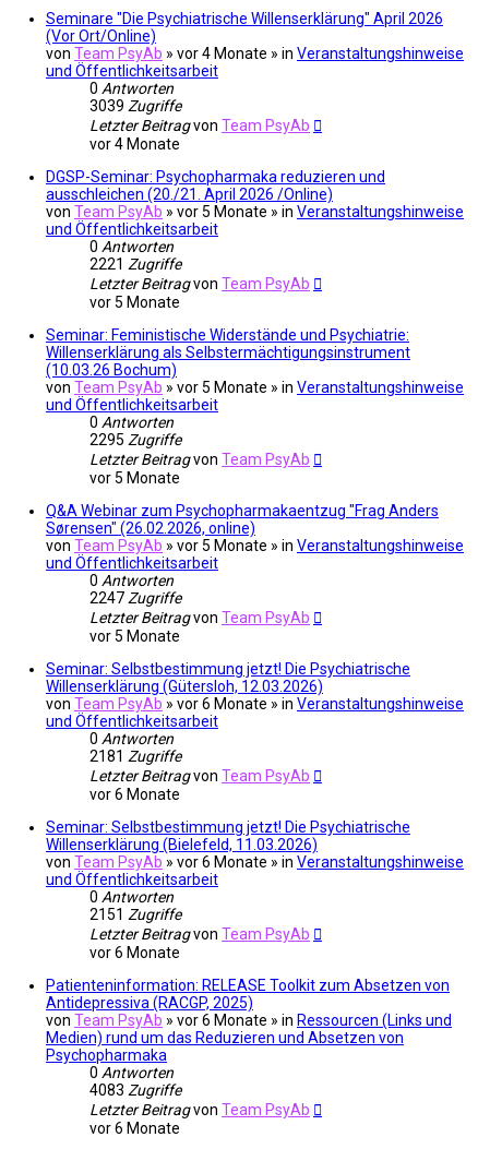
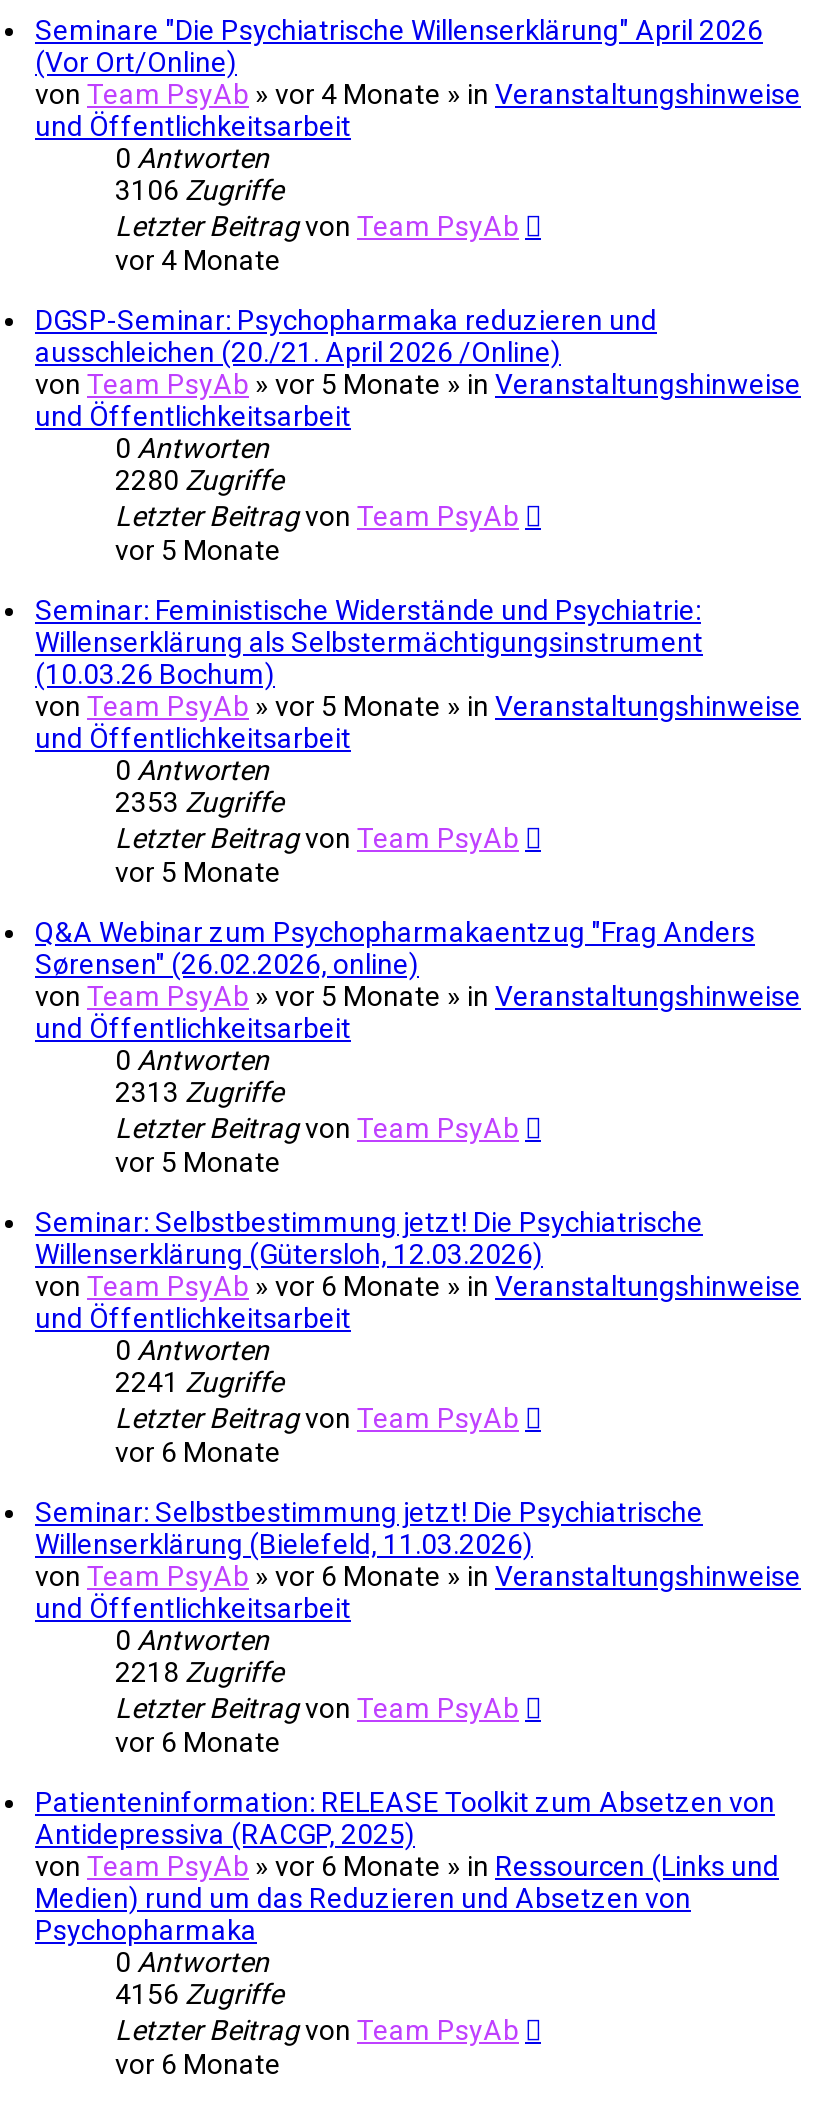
[89,97,181,115] 3039 Zugriffe -> [115,174,283,206] 3106 Zugriffe
[89,255,181,273] 2221 Zugriffe -> [115,464,283,496] 2280 Zugriffe
[89,431,181,449] 2295 Zugriffe -> [115,786,283,818] 2353 Zugriffe
[89,589,181,607] 2247 Zugriffe -> [115,1076,283,1108] 2313 Zugriffe
[89,748,181,765] 2181 Zugriffe -> [115,1366,283,1398] 2241 Zugriffe
[89,906,181,923] 2151 Zugriffe -> [115,1656,283,1688] 2218 Zugriffe
[89,1081,181,1099] 4083 Zugriffe -> [115,1978,283,2010] 4156 Zugriffe

